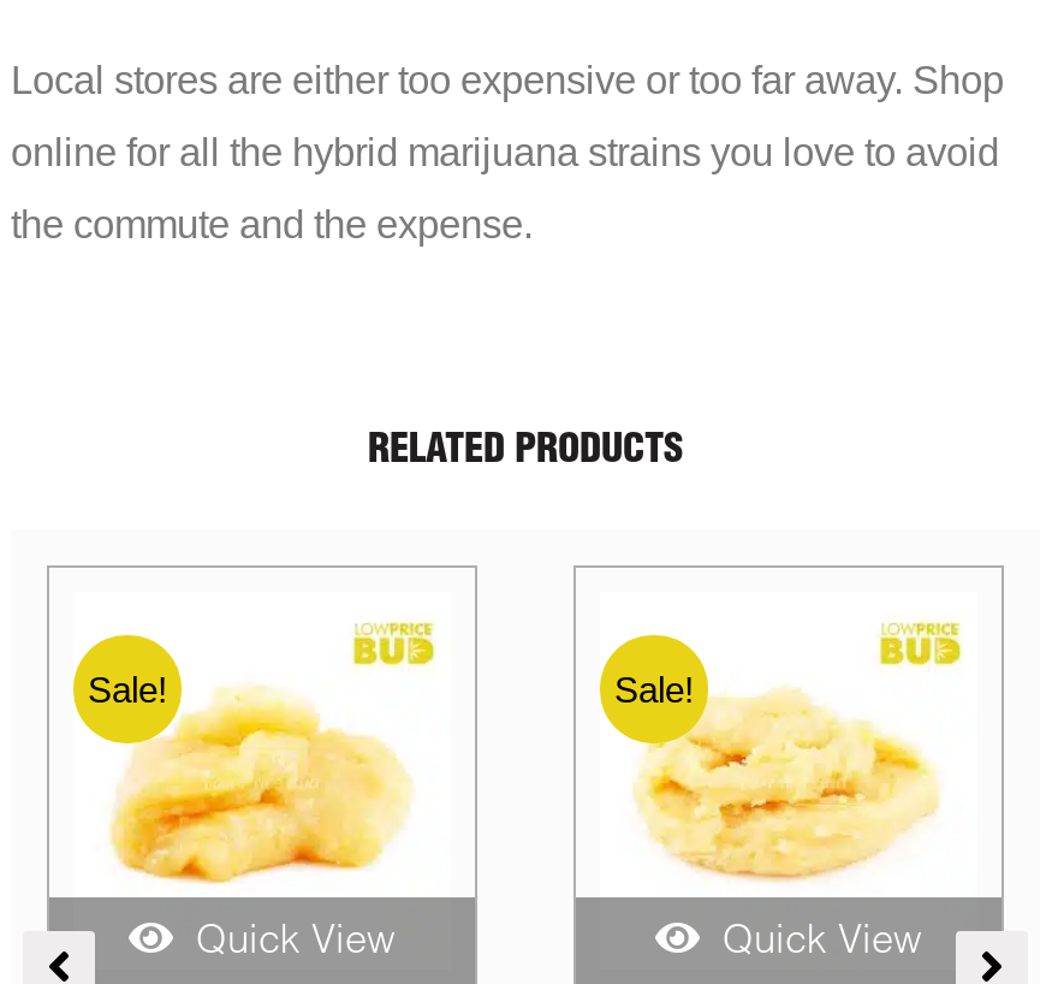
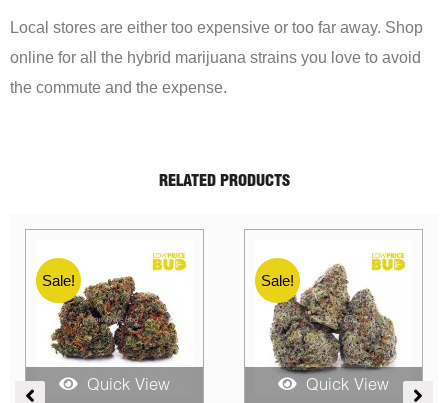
[631,650,941,914] [image] -> [269,263,398,375] [image]
[112,681,415,885] [image] -> [51,276,179,363] [image]

